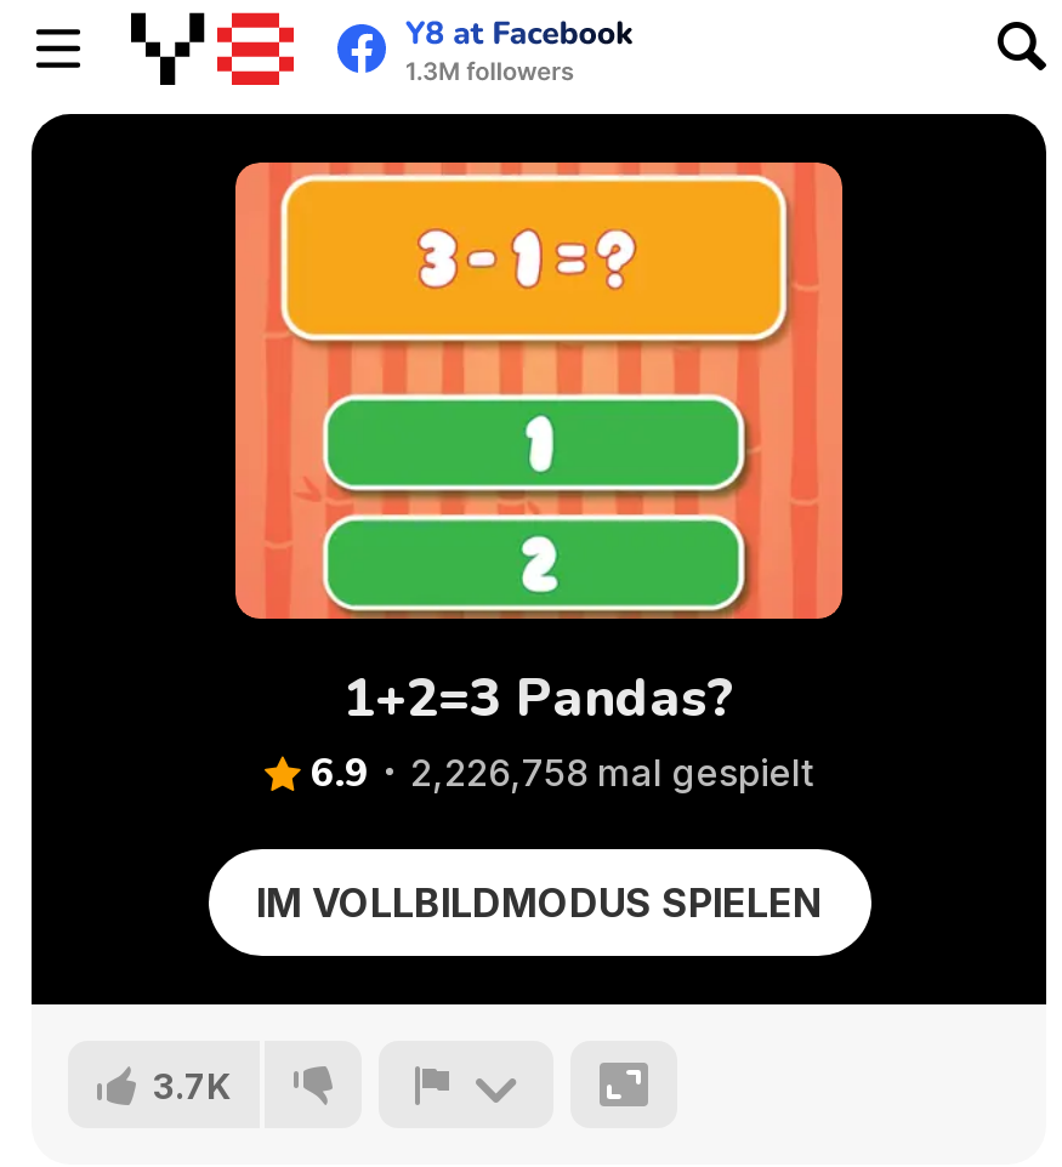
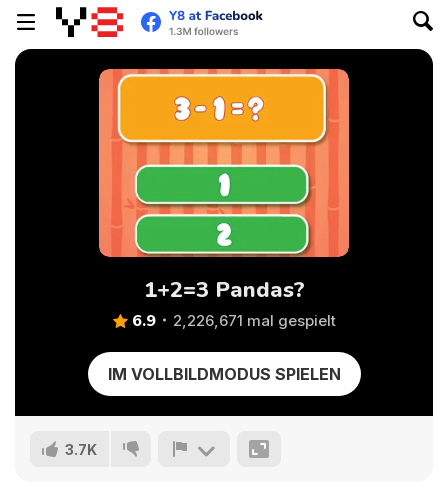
[311,747,813,801] 6.9 2,226,758 mal gespielt -> [131,310,335,332] 6.9 2,226,671 mal gespielt

